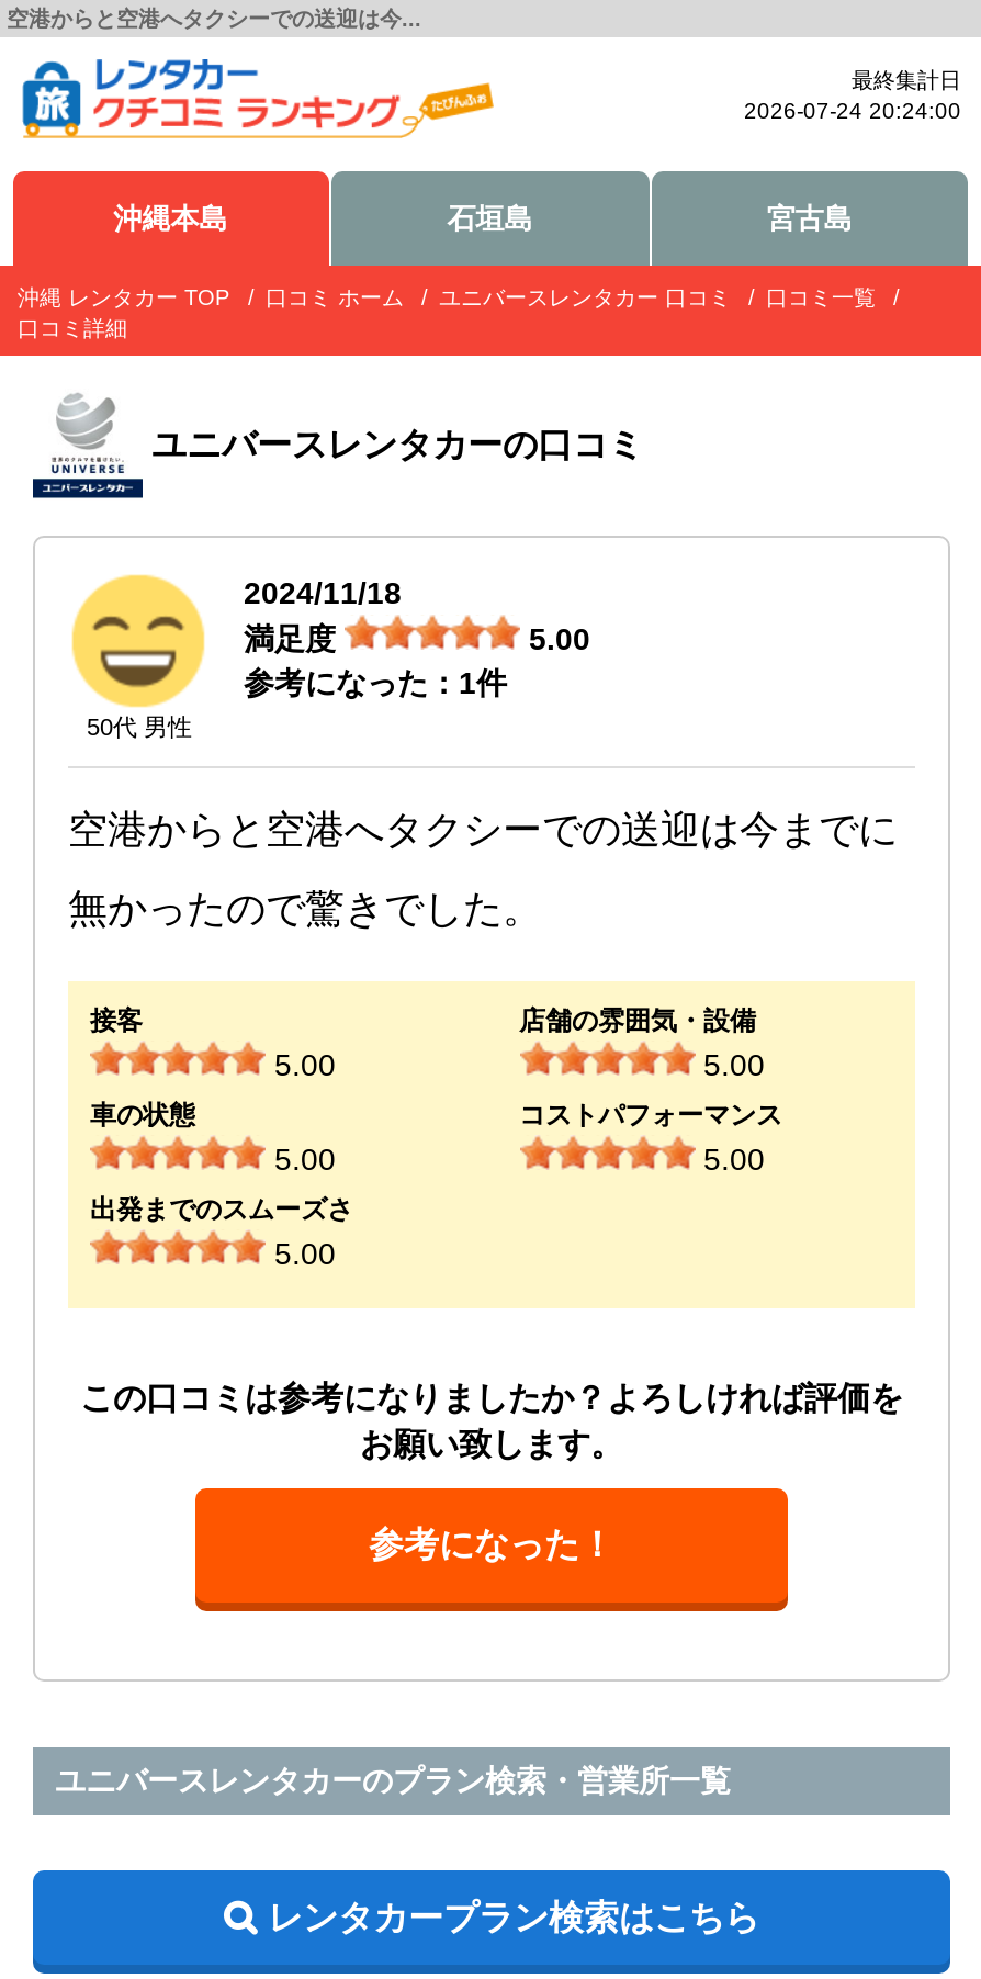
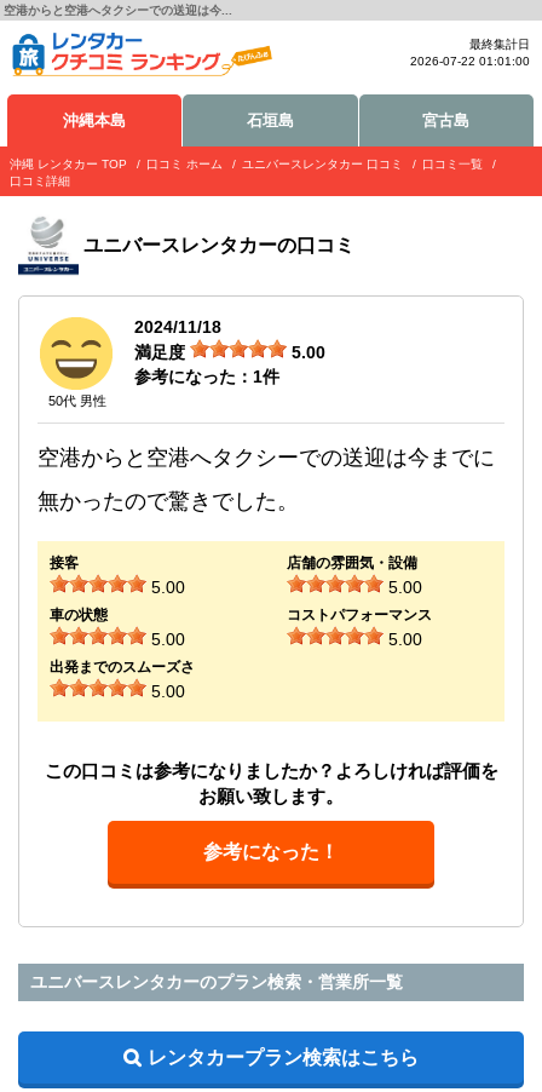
[744,99,961,123] 2026-07-24 20:24:00 -> [410,54,530,68] 2026-07-22 01:01:00

